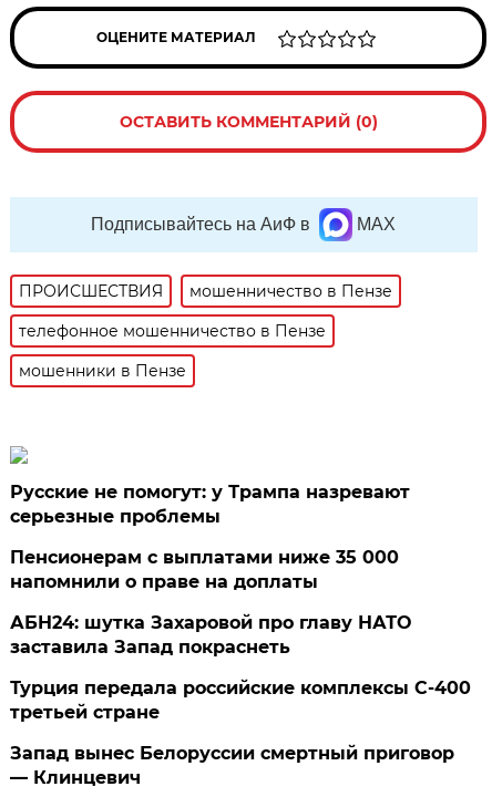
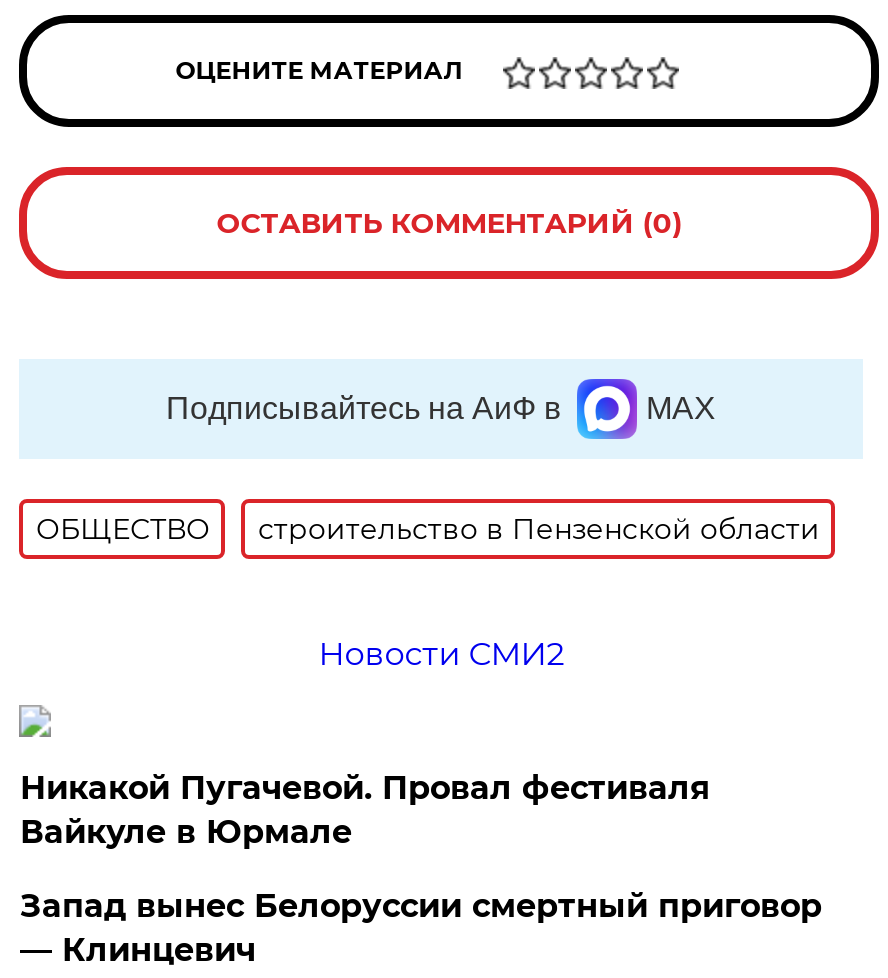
[19,281,393,381] ПРОИСШЕСТВИЯ | мошенничество в Пензе | телефонное мошенничество в Пензе | мошенники в Пензе -> [36,511,820,673] ОБЩЕСТВО | строительство в Пензенской области | Новости СМИ2
[10,481,471,723] Русские не помогут: у Трампа назревают | серьезные проблемы | Пенсионерам с выплатами ниже 35 000 | напомнили о праве на доплаты | АБН24: шутка Захаровой про главу НАТО | заставила Запад покраснеть | Турция передала российские комплексы С-400 | третьей стране -> [20,769,710,851] Никакой Пугачевой. Провал фестиваля | Вайкуле в Юрмале

